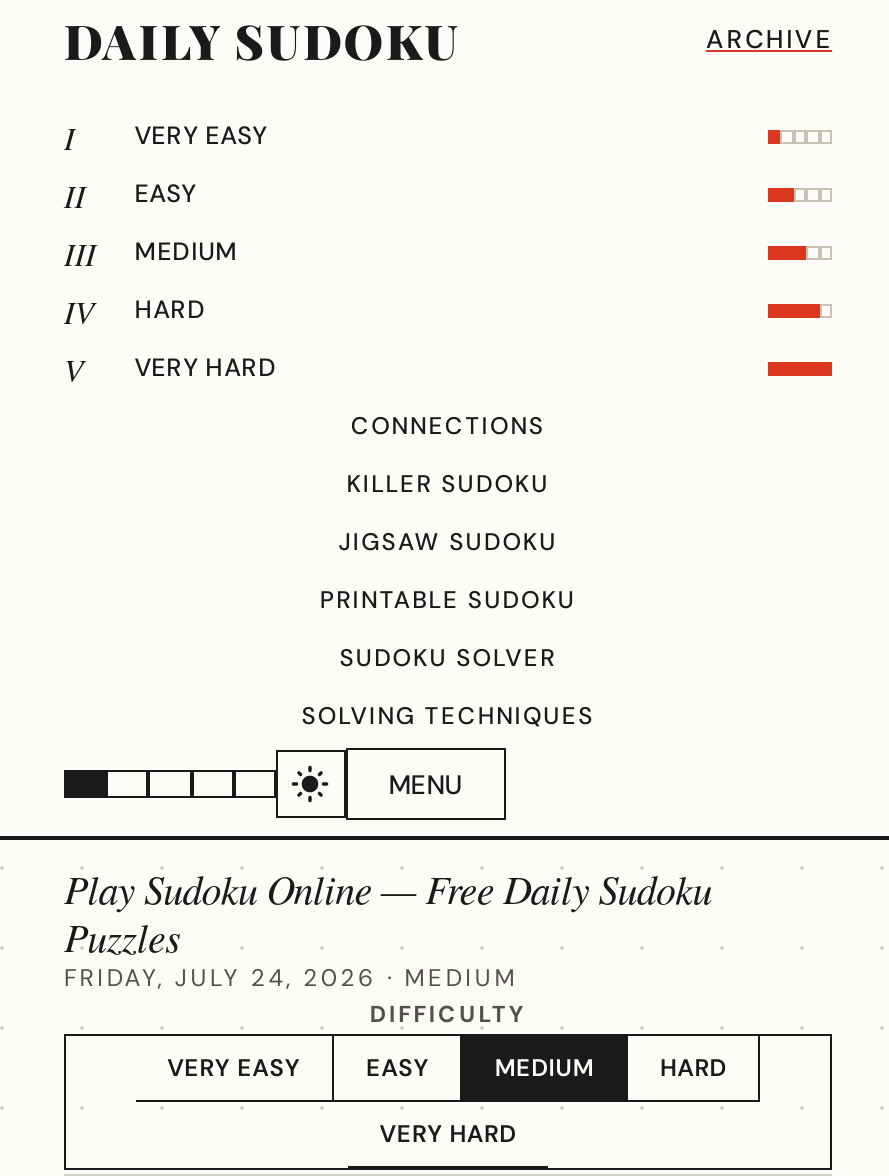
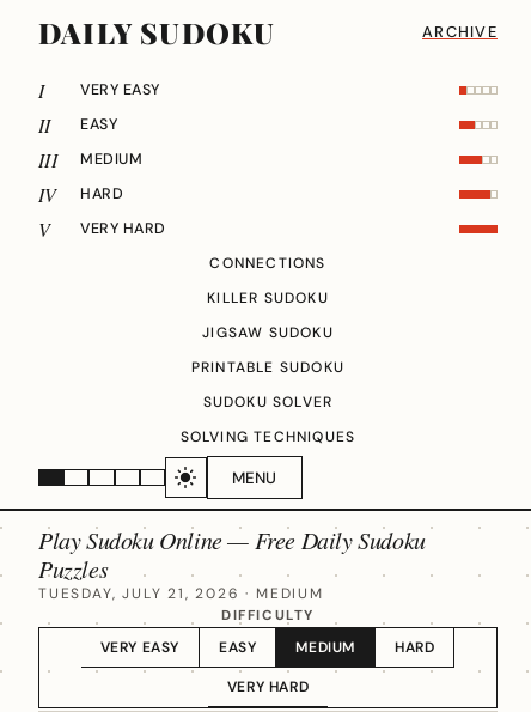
[64,962,518,994] FRIDAY, JULY 24, 2026 · MEDIUM -> [38,584,324,603] TUESDAY, JULY 21, 2026 · MEDIUM

